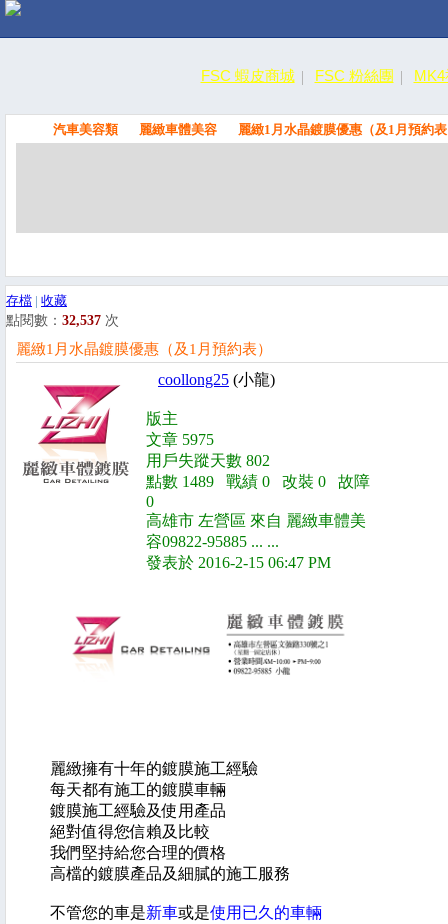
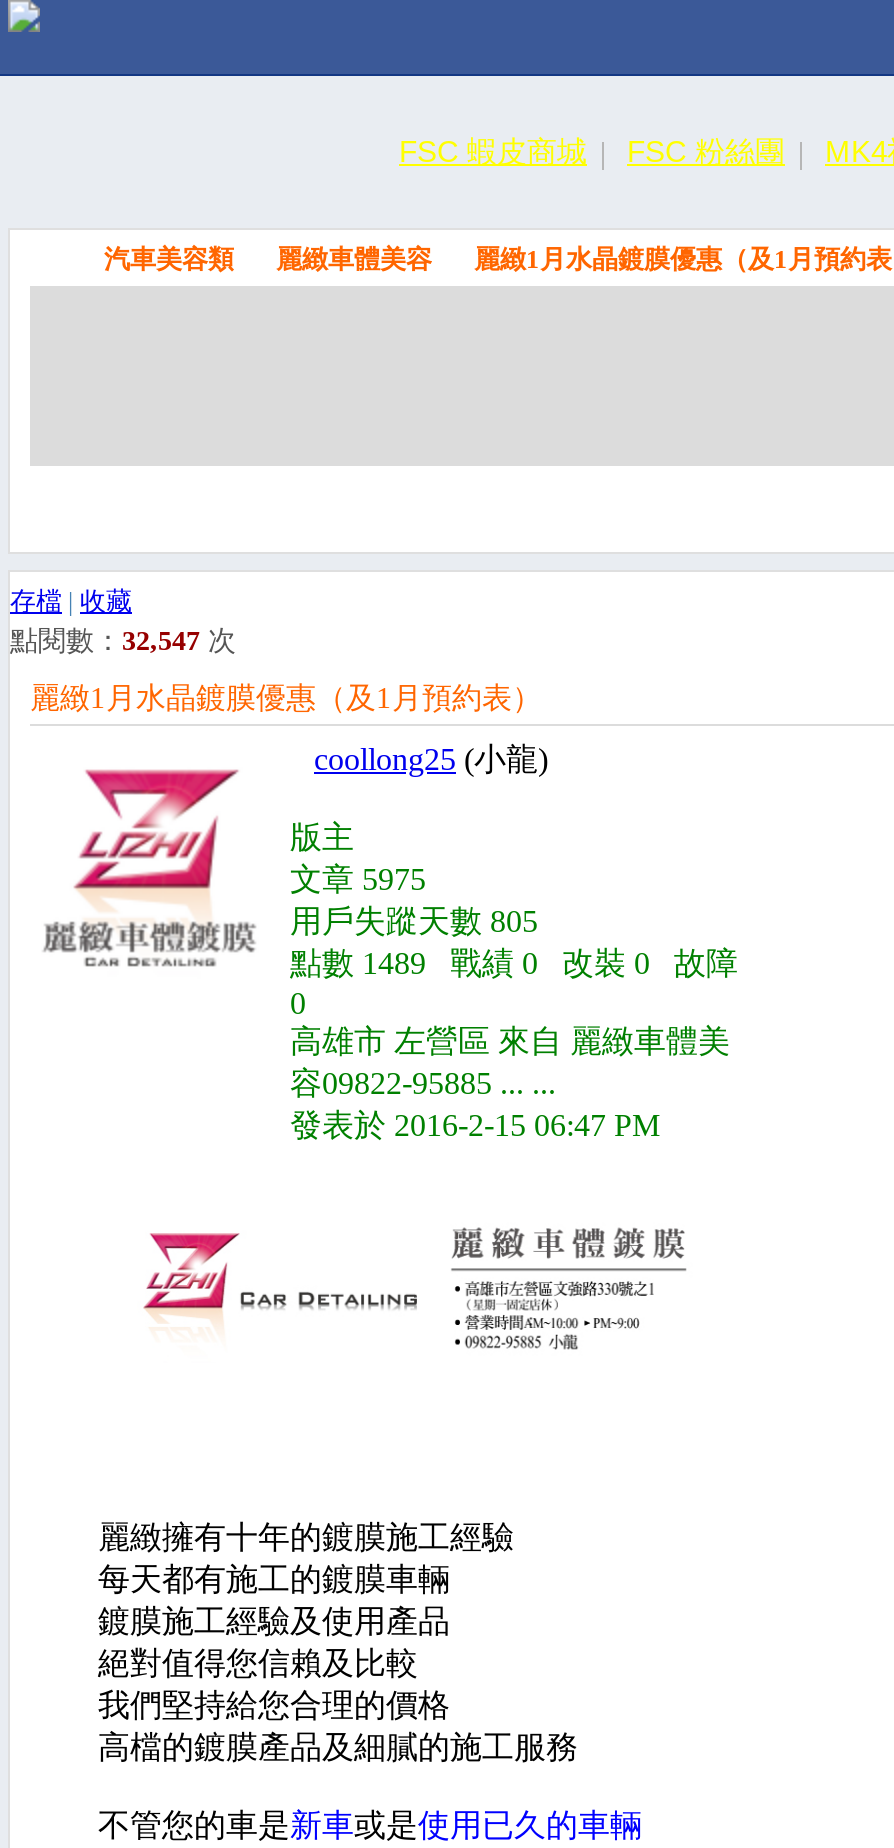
[6,313,119,328] 點閱數：32,537次 -> [10,626,236,656] 點閱數：32,547次
[146,452,270,469] 用戶失蹤天數 802 -> [290,904,538,938] 用戶失蹤天數 805

